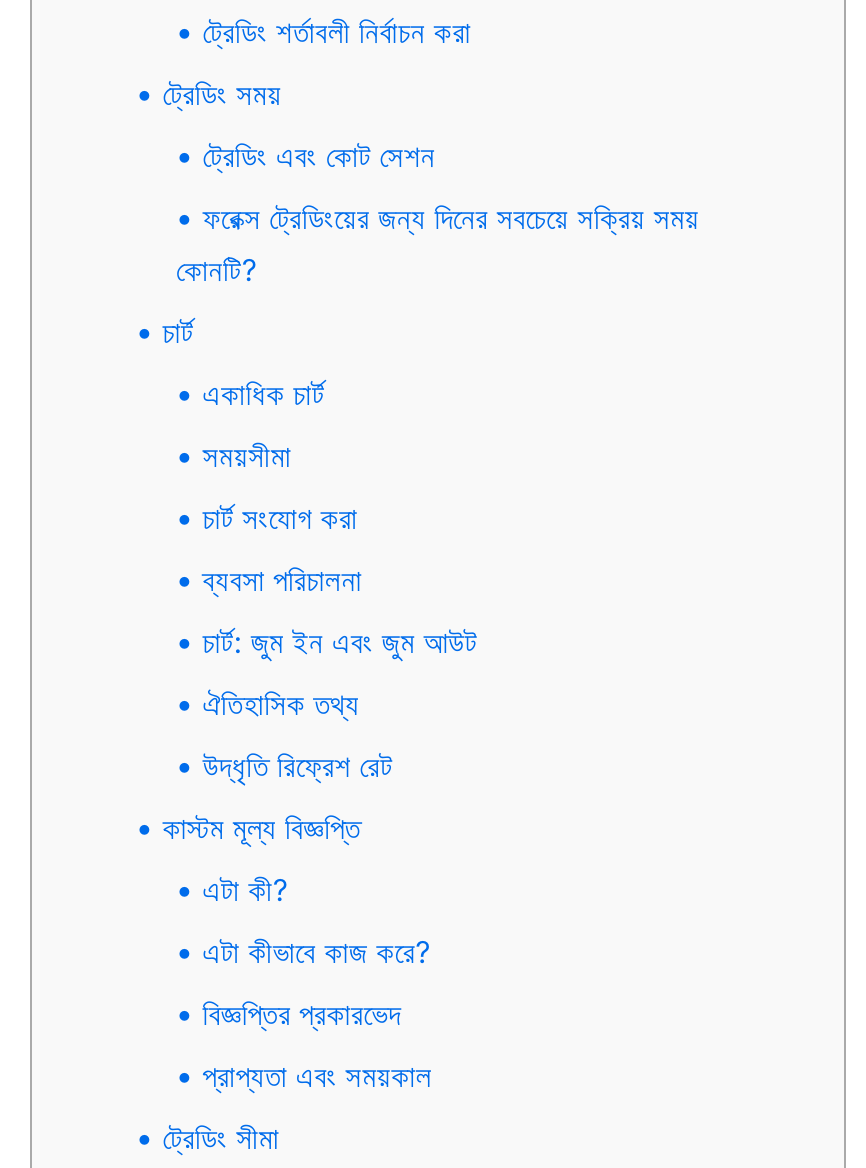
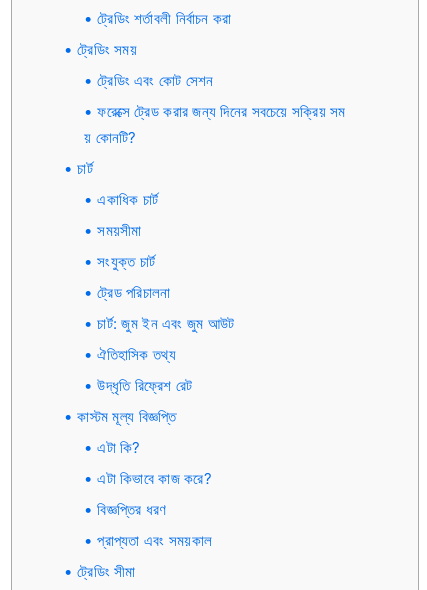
[176,198,699,288] ফরেক্স ট্রেডিংয়ের জন্য দিনের সবচেয়ে সক্রিয় সময় | কোনটি? -> [84,102,346,147] ফরেক্সে ট্রেড করার জন্য দিনের সবচেয়ে সক্রিয় সম | য় কোনটি?
[203,498,358,536] চার্ট সংযোগ করা -> [97,252,155,271] সংযুক্ত চার্ট
[203,560,362,598] ব্যবসা পরিচালনা -> [97,283,170,302] ট্রেড পরিচালনা
[203,870,289,908] এটা কী? -> [97,438,141,457] এটা কি?
[203,932,432,970] এটা কীভাবে কাজ করে? -> [97,469,212,488] এটা কিভাবে কাজ করে?
[203,994,401,1032] বিজ্ঞপ্তির প্রকারভেদ -> [97,500,166,519] বিজ্ঞপ্তির ধরণ

